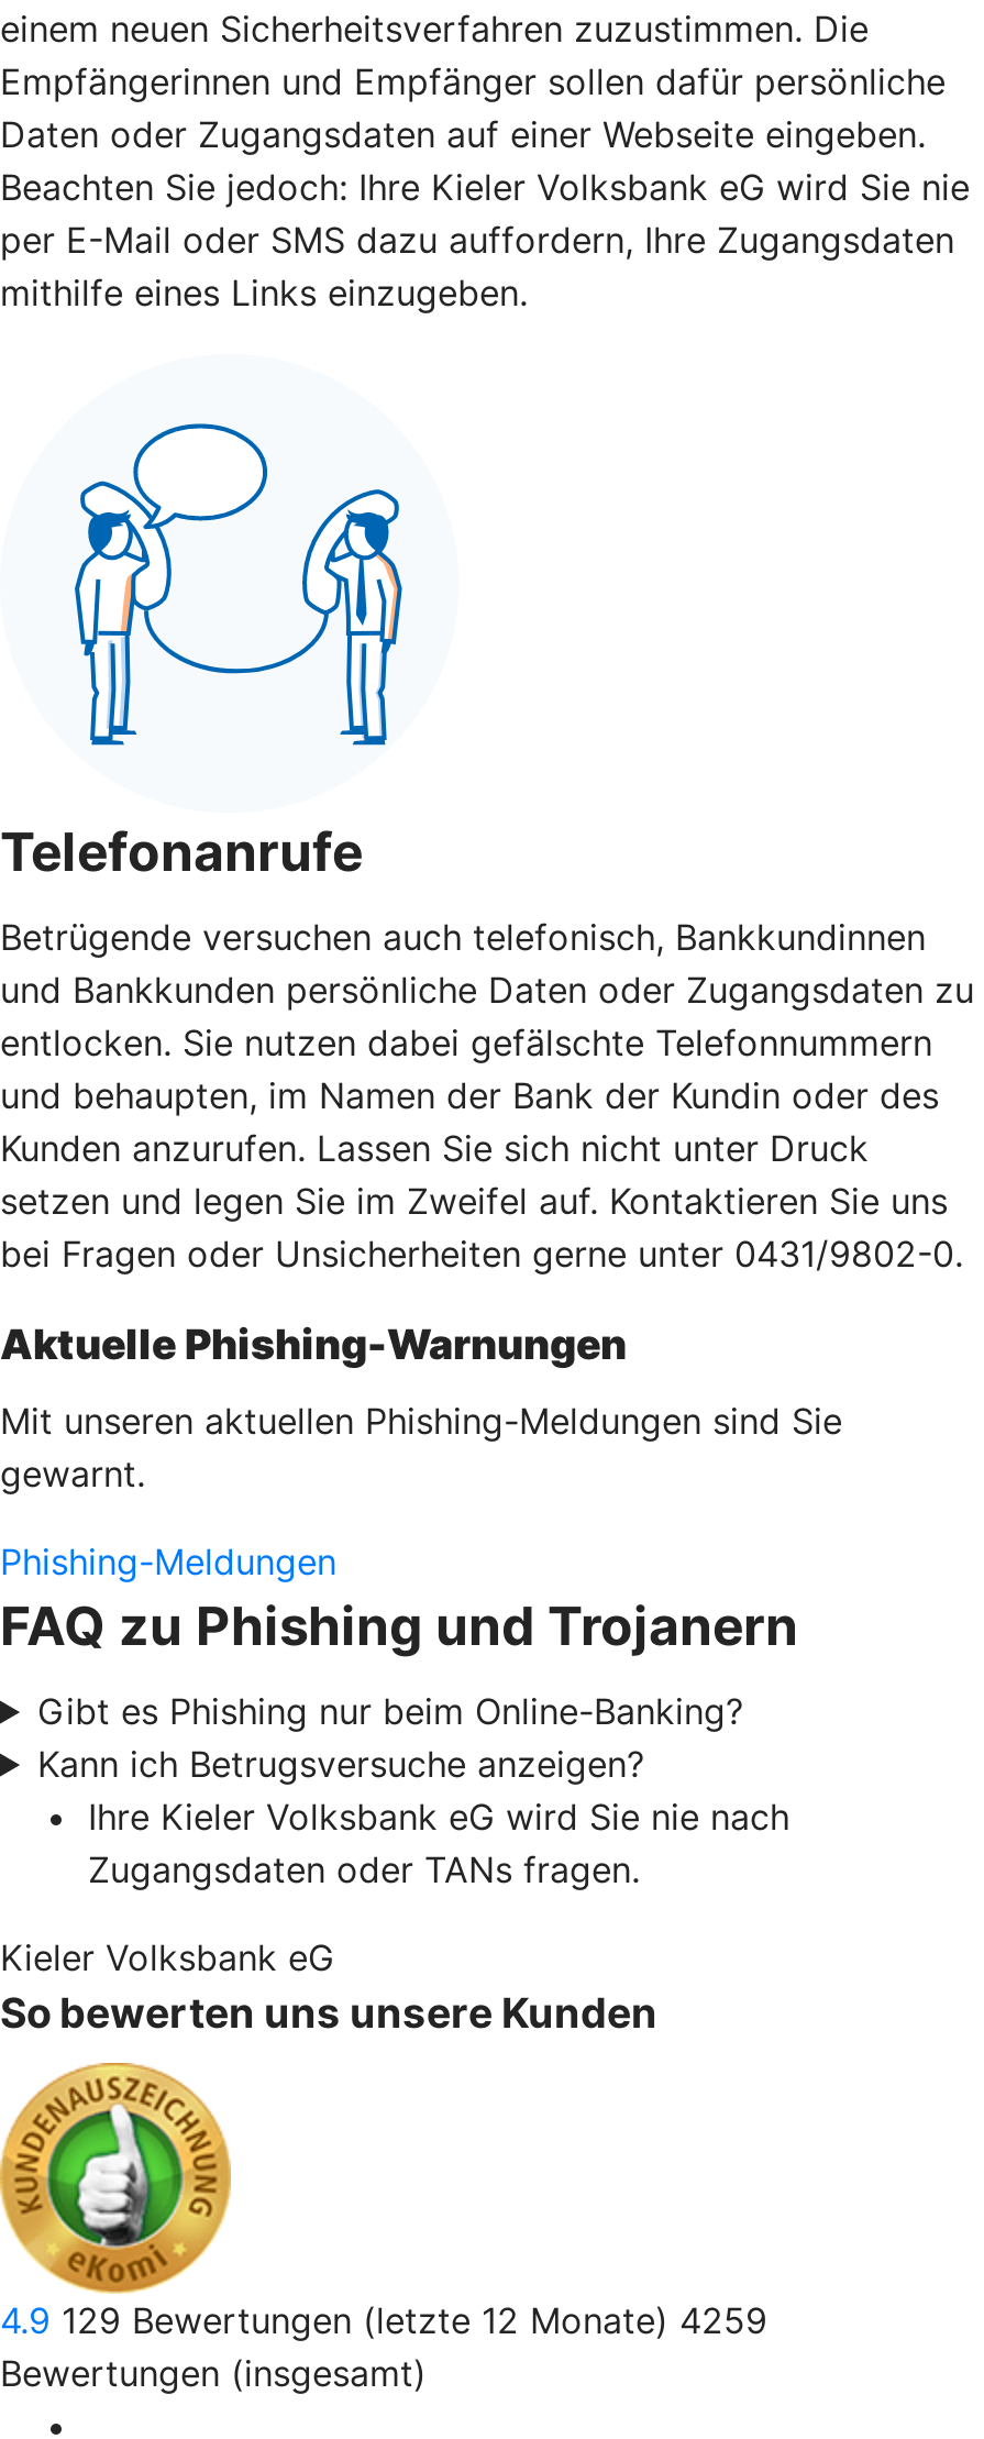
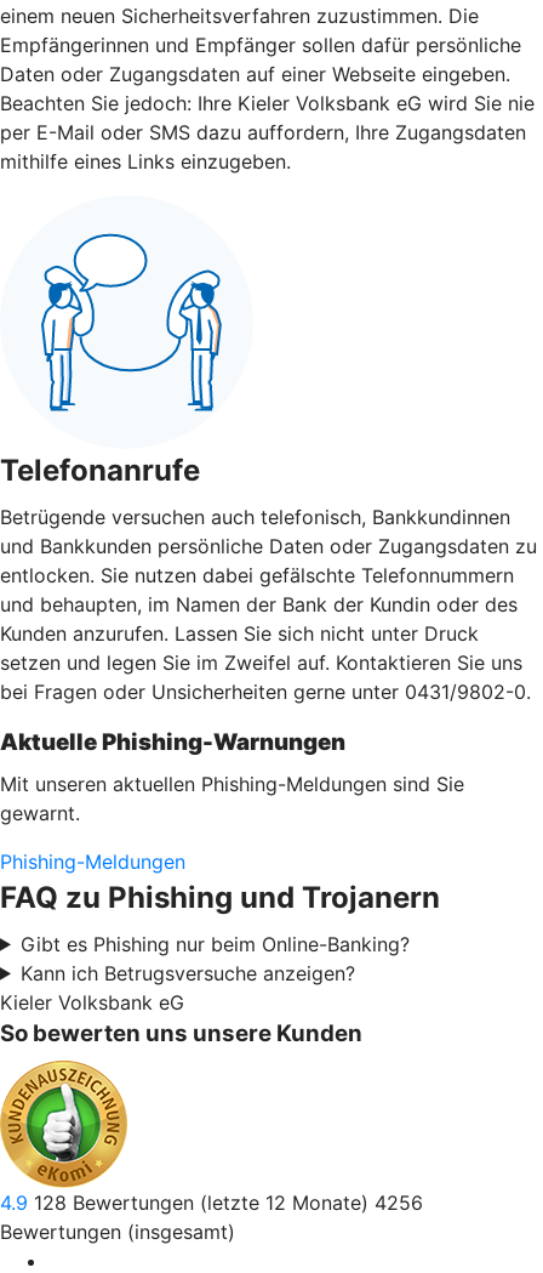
[88,1794,789,1891] Ihre Kieler Volksbank eG wird Sie nie nach | Zugangsdaten oder TANs fragen. -> none
[0,2298,767,2342] 4.9 129 Bewertungen (letzte 12 Monate) 4259 -> [0,1190,423,1214] 4.9 128 Bewertungen (letzte 12 Monate) 4256

